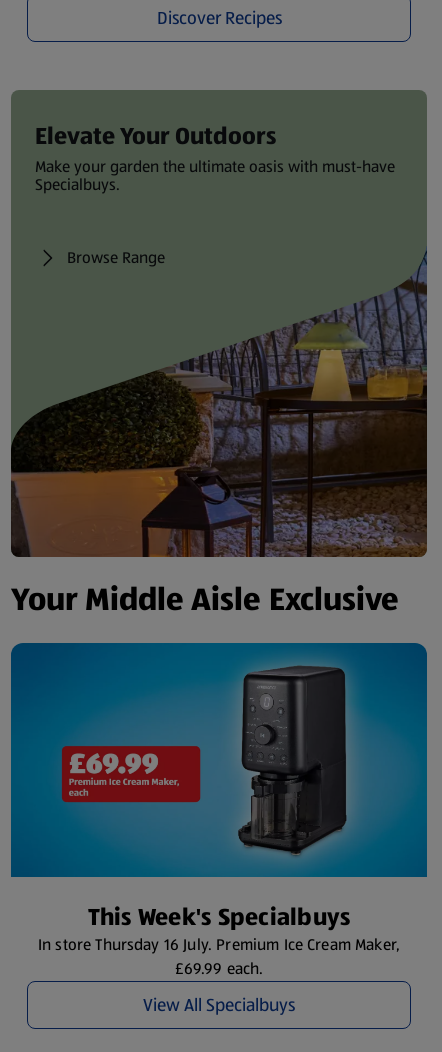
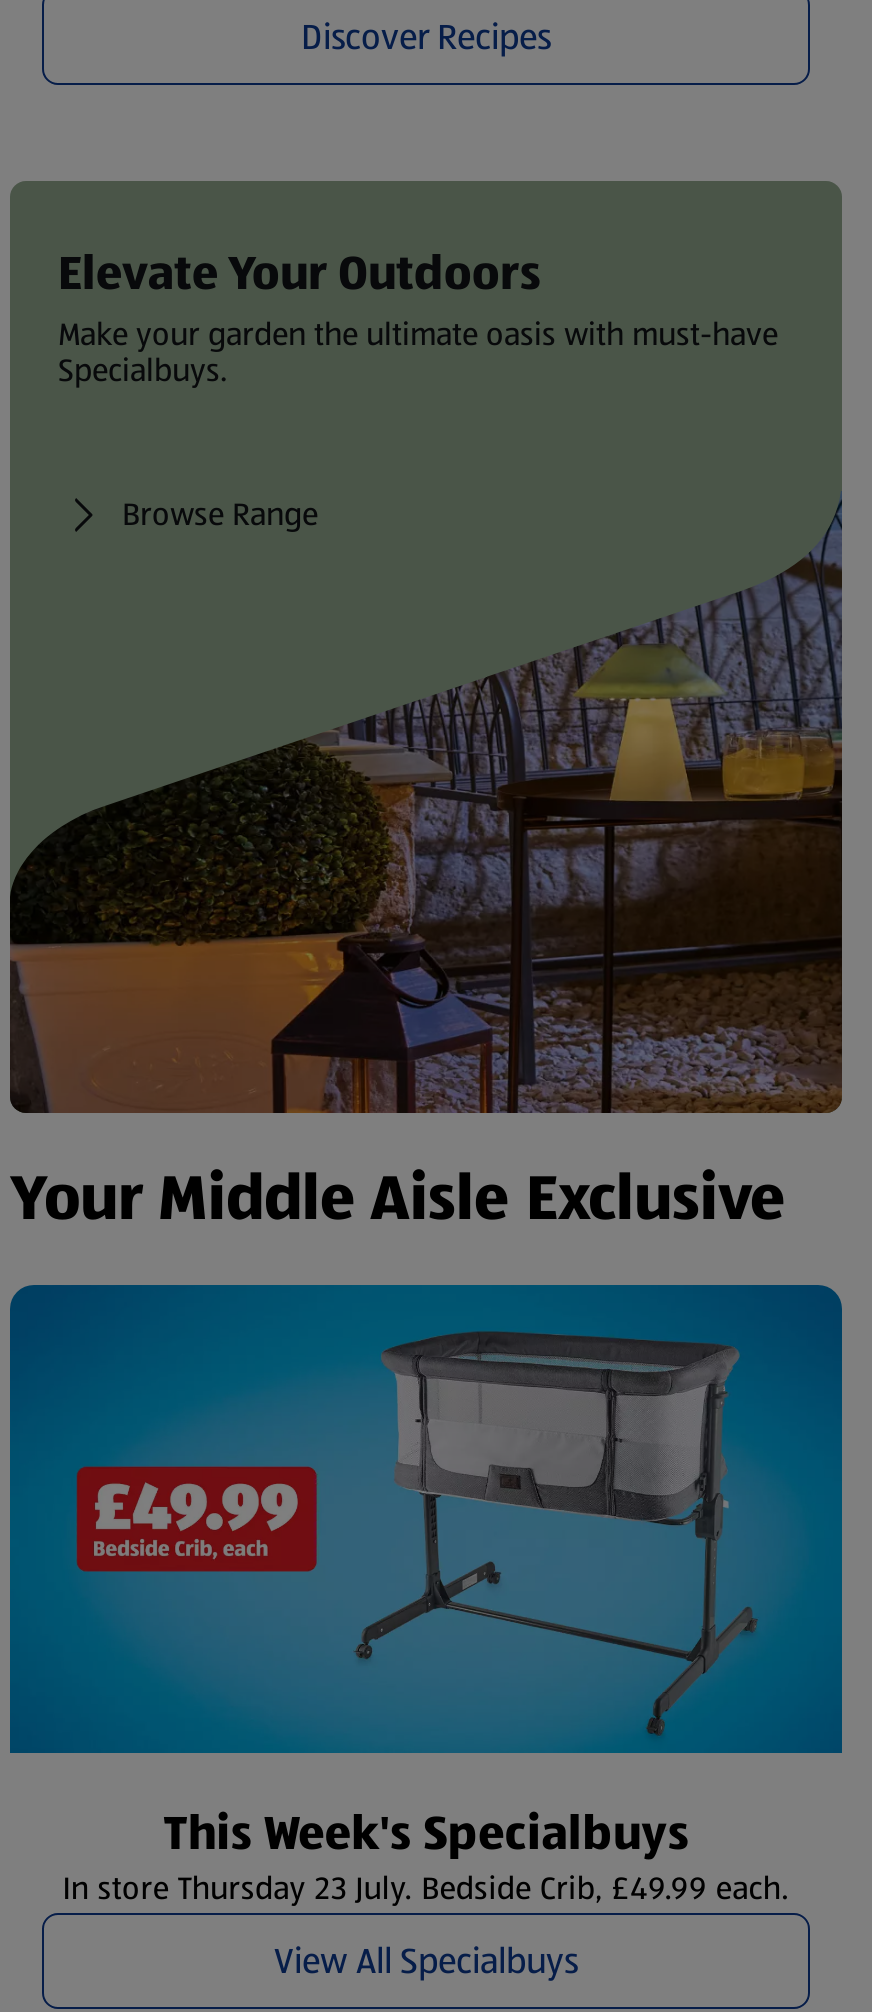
[44,653,384,868] [image] -> [74,1308,758,1740] [image]
[38,933,400,980] In store Thursday 16 July. Premium Ice Cream Maker, | £69.99 each. -> [62,1865,789,1911] In store Thursday 23 July. Bedside Crib, £49.99 each.

